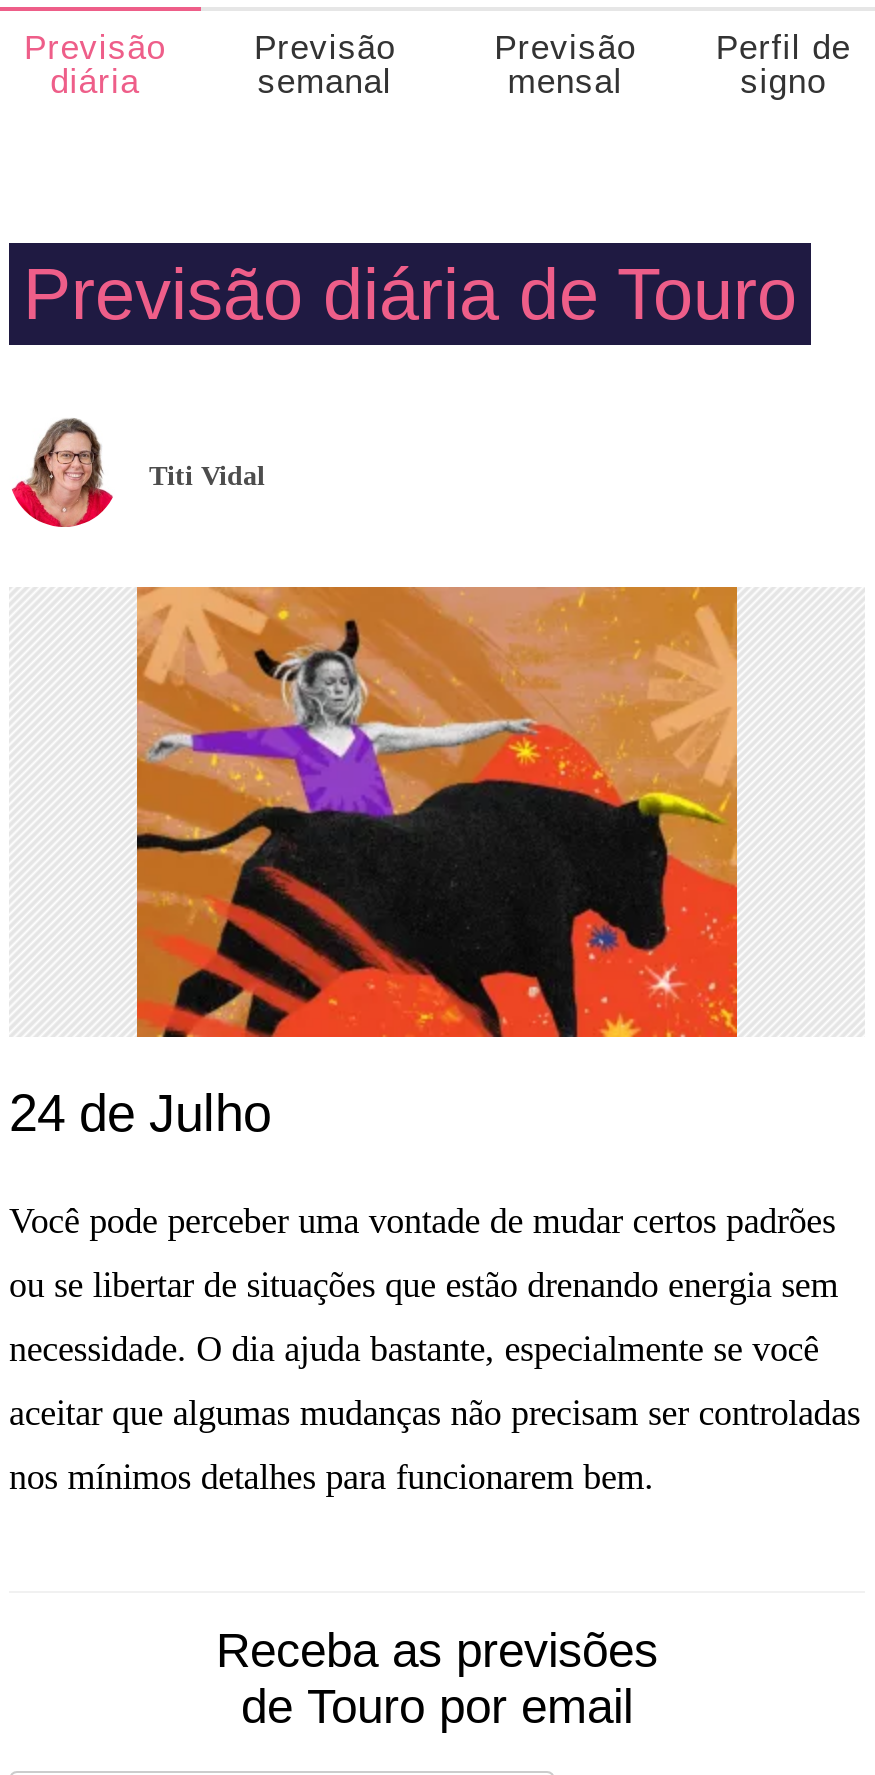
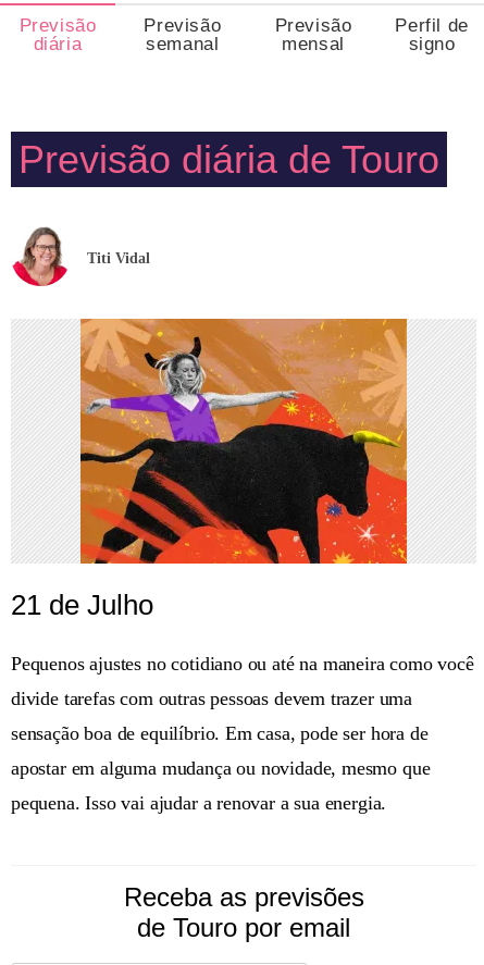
[9,1083,271,1143] 24 de Julho -> [11,589,153,621] 21 de Julho
[9,1201,836,1241] Você pode perceber uma vontade de mudar certos padrões -> [11,653,474,675] Pequenos ajustes no cotidiano ou até na maneira como você
[9,1265,838,1305] ou se libertar de situações que estão drenando energia sem -> [11,688,412,709] divide tarefas com outras pessoas devem trazer uma
[9,1329,819,1369] necessidade. O dia ajuda bastante, especialmente se você -> [11,722,428,744] sensação boa de equilíbrio. Em casa, pode ser hora de
[9,1393,861,1433] aceitar que algumas mudanças não precisam ser controladas -> [11,757,430,779] apostar em alguma mudança ou novidade, mesmo que
[9,1457,654,1497] nos mínimos detalhes para funcionarem bem. -> [11,792,386,814] pequena. Isso vai ajudar a renovar a sua energia.

